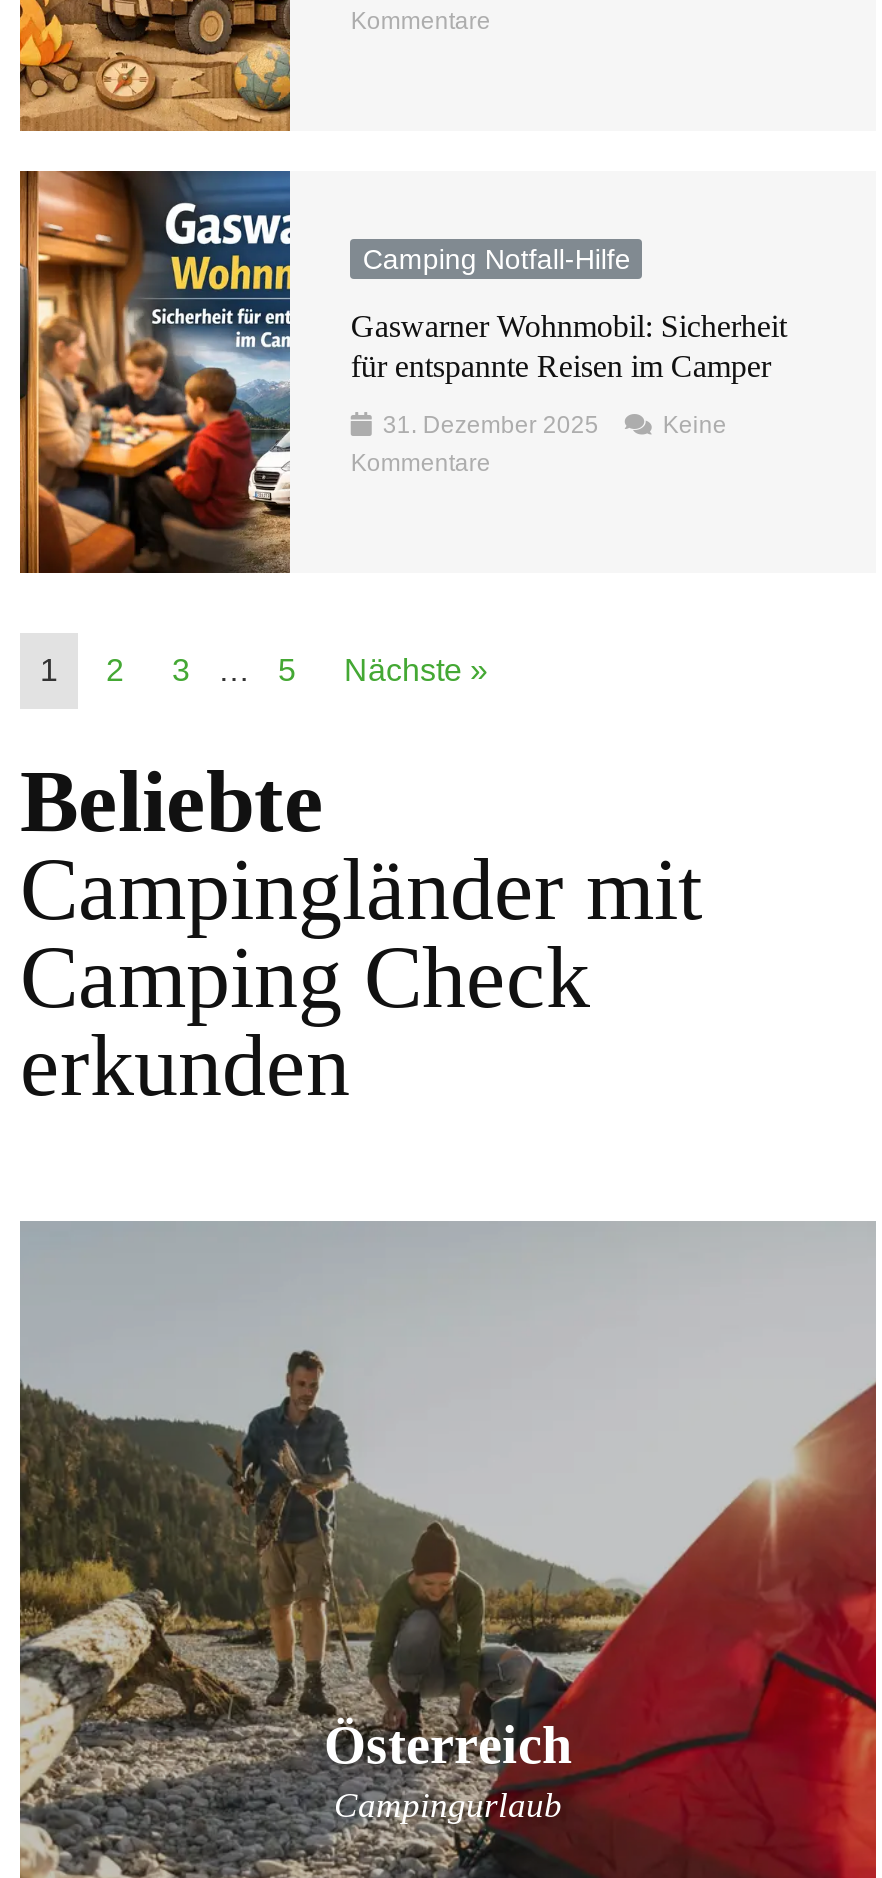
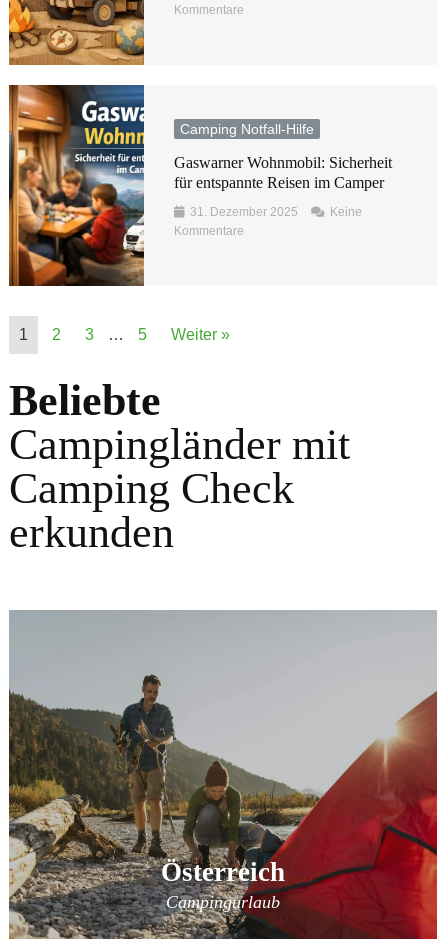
[344,652,488,686] Nächste » -> [171,326,230,343] Weiter »

